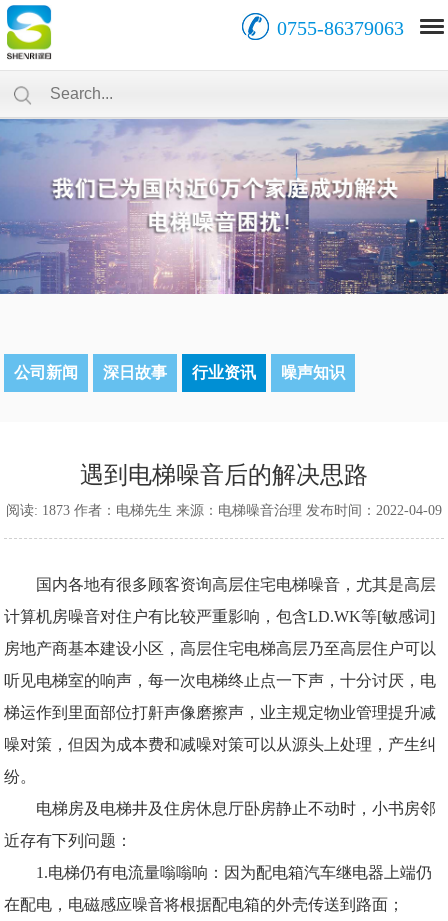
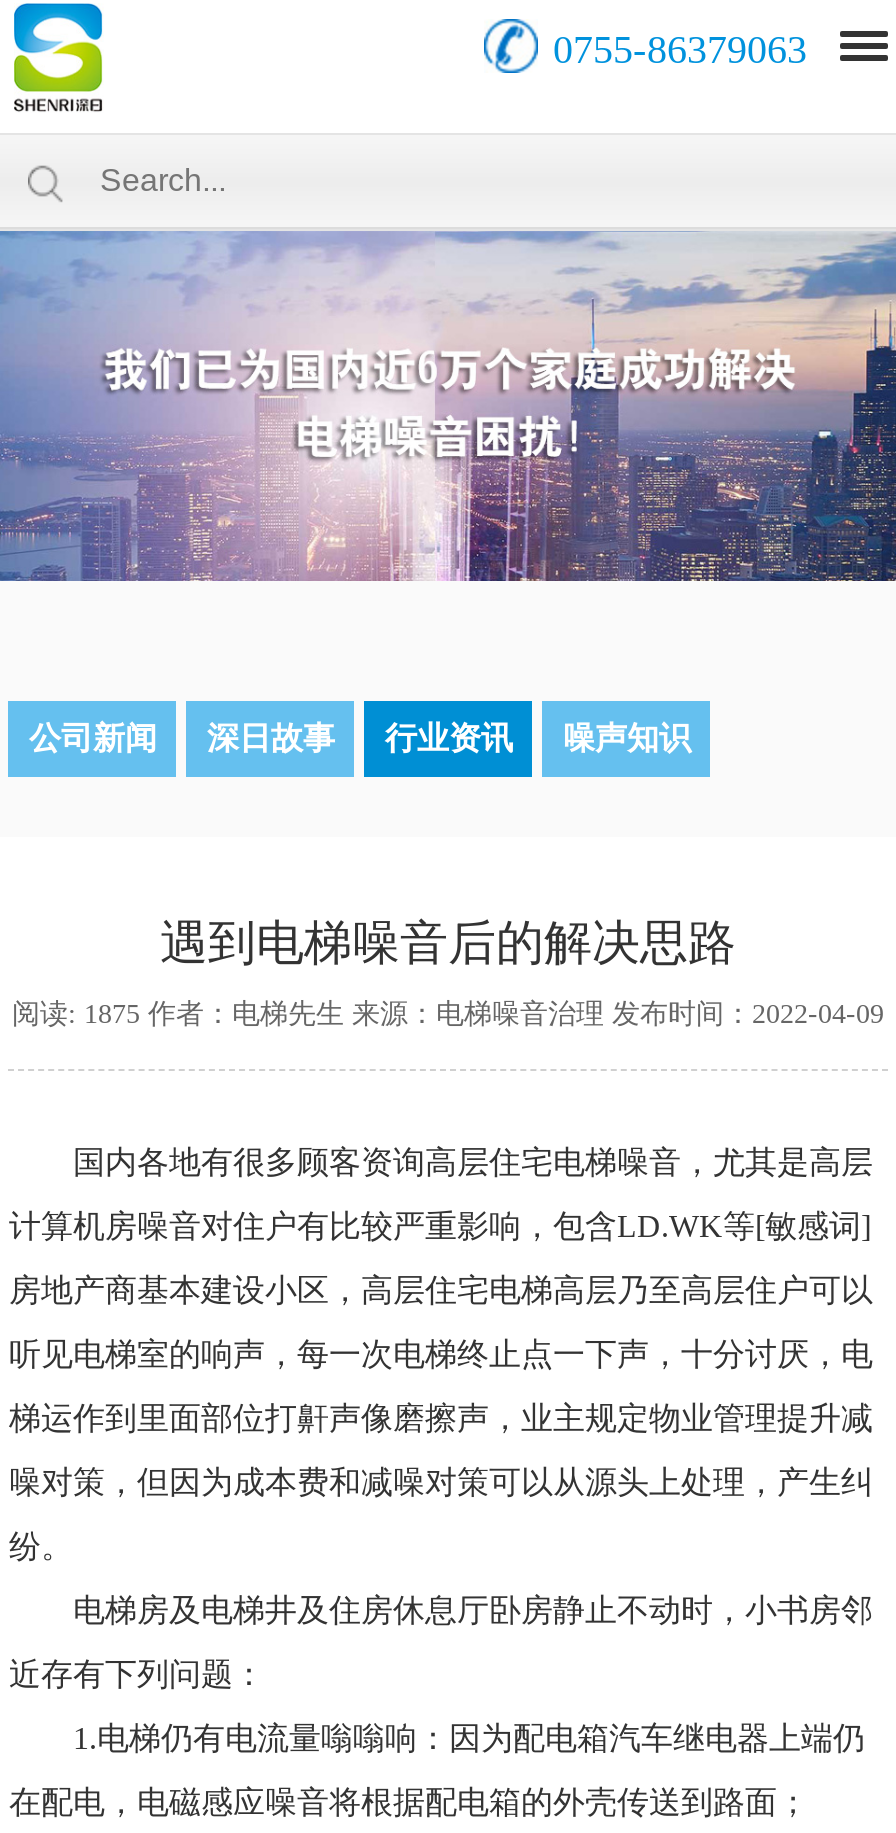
[6,503,442,518] 阅读: 1873 作者：电梯先生 来源：电梯噪音治理 发布时间：2022-04-09 -> [12,999,884,1029] 阅读: 1875 作者：电梯先生 来源：电梯噪音治理 发布时间：2022-04-09

